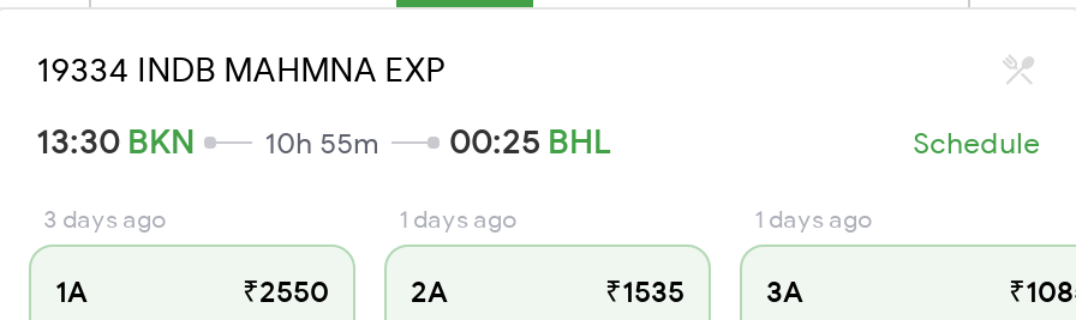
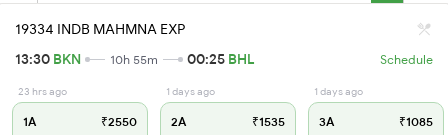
[43,204,166,235] 3 days ago -> [18,85,67,98] 23 hrs ago

